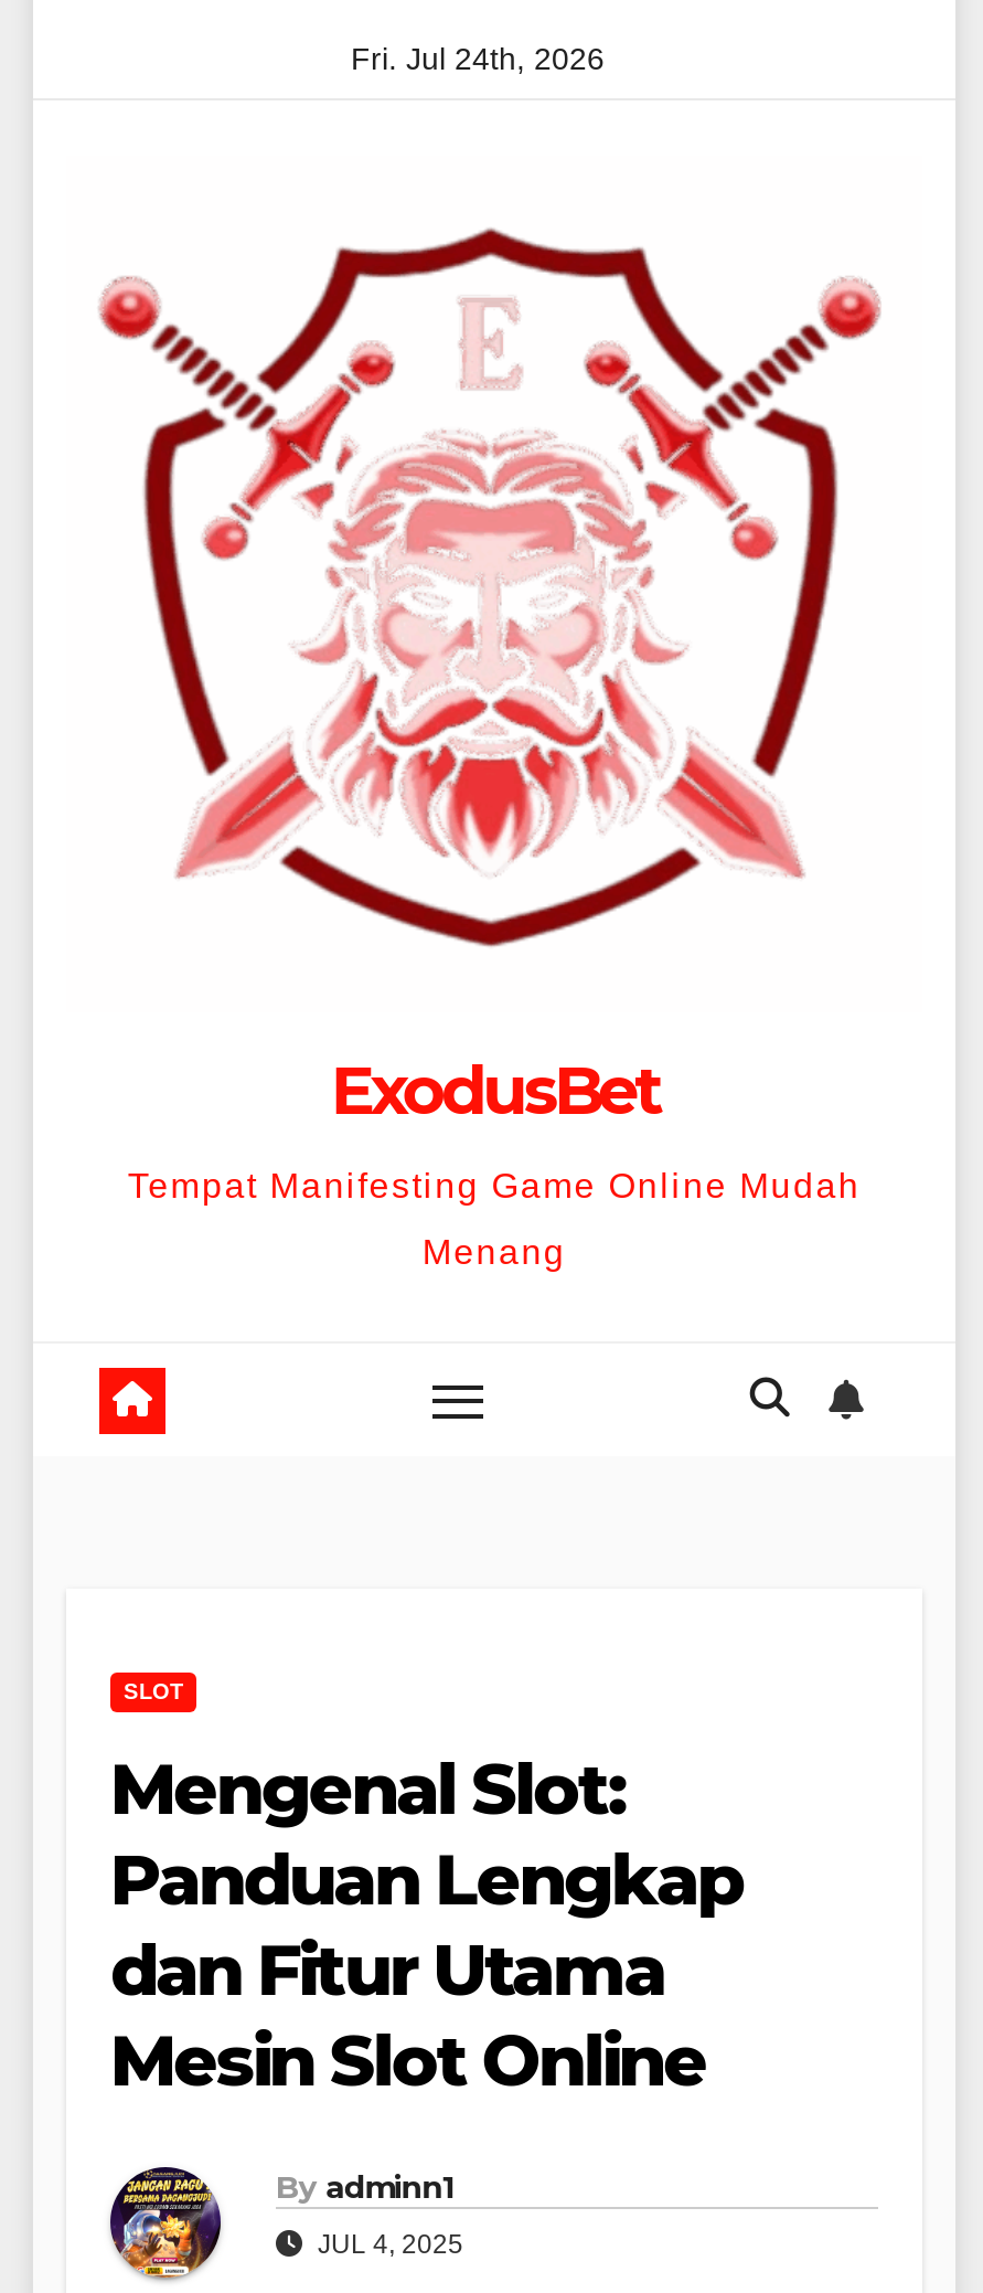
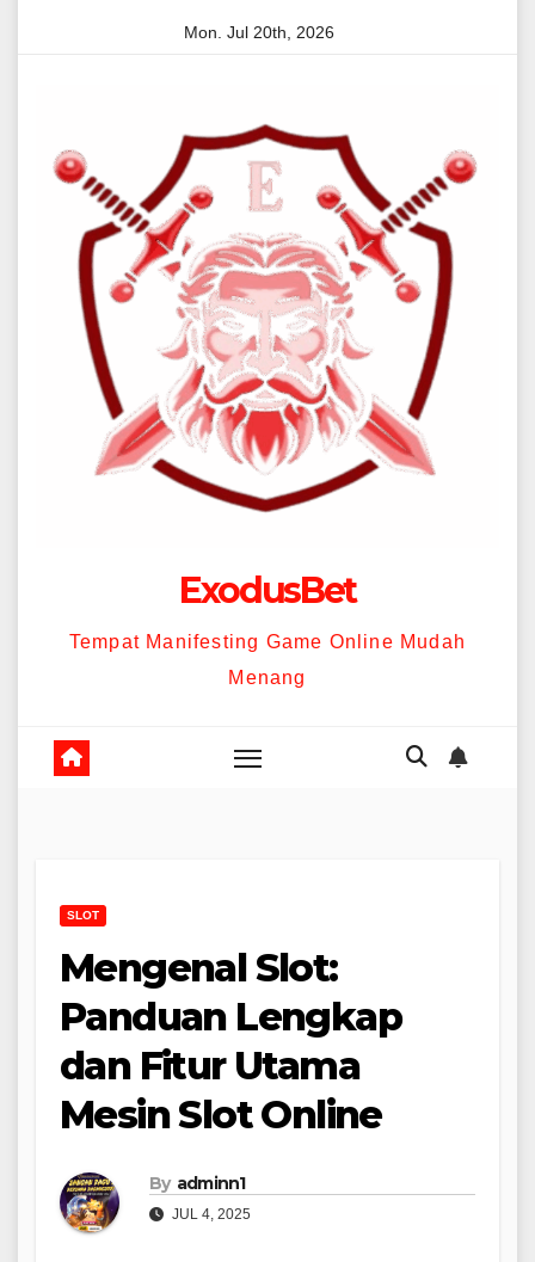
[351,41,605,76] Fri. Jul 24th, 2026 -> [183,23,334,42] Mon. Jul 20th, 2026

